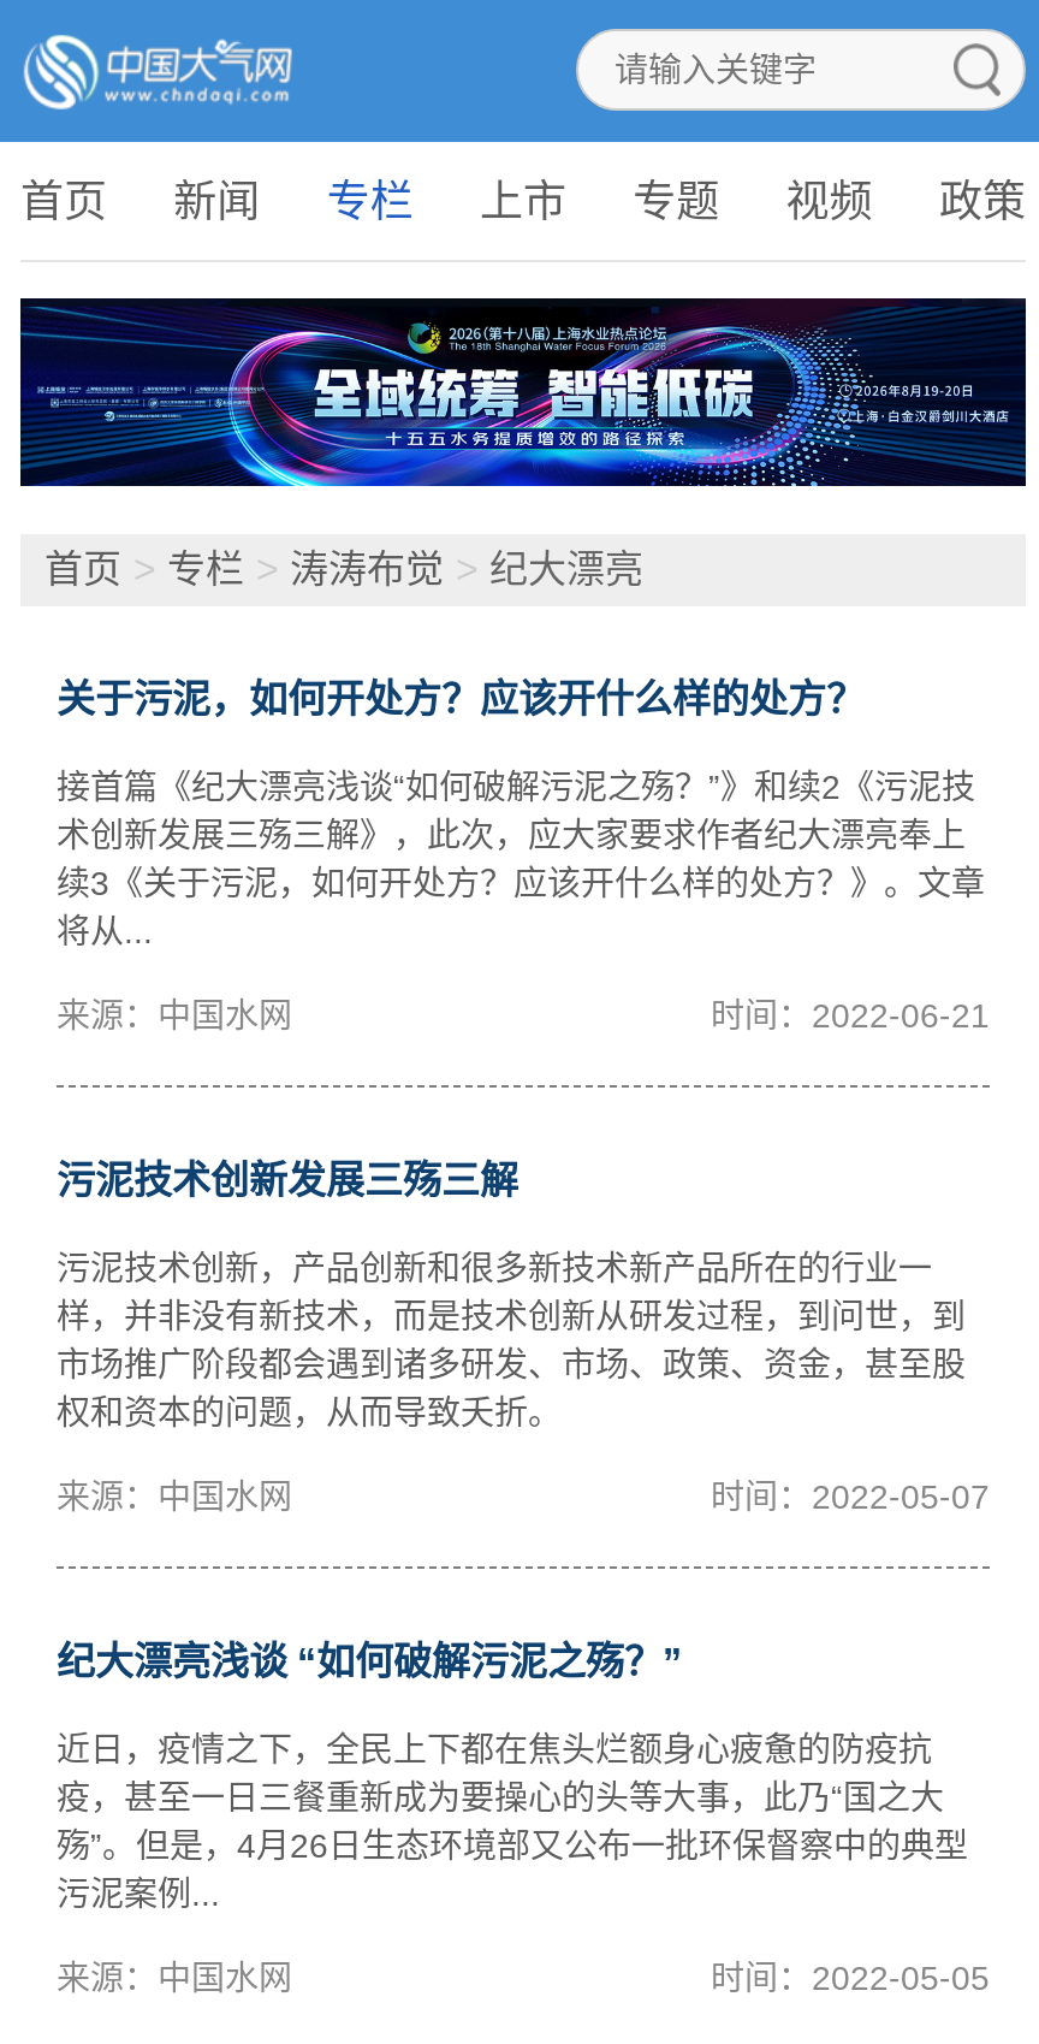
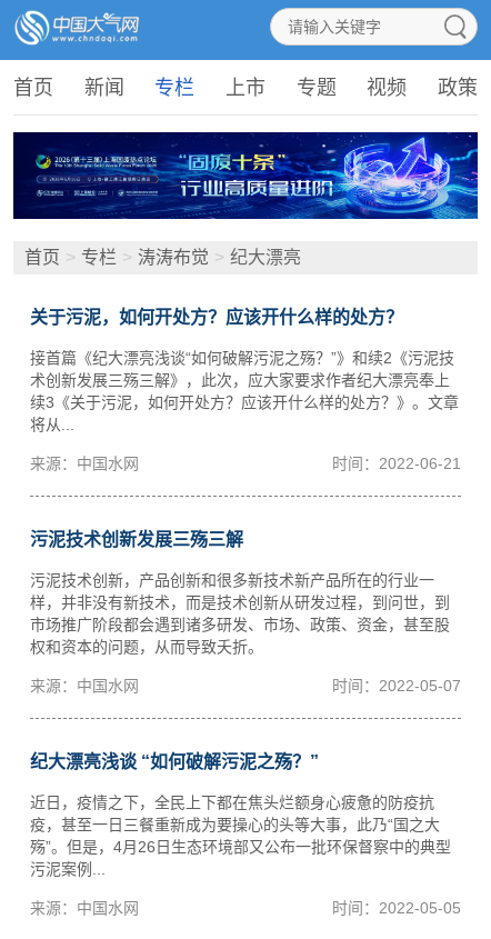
[20,298,1028,488] [image] -> [16,132,479,220] [image]

